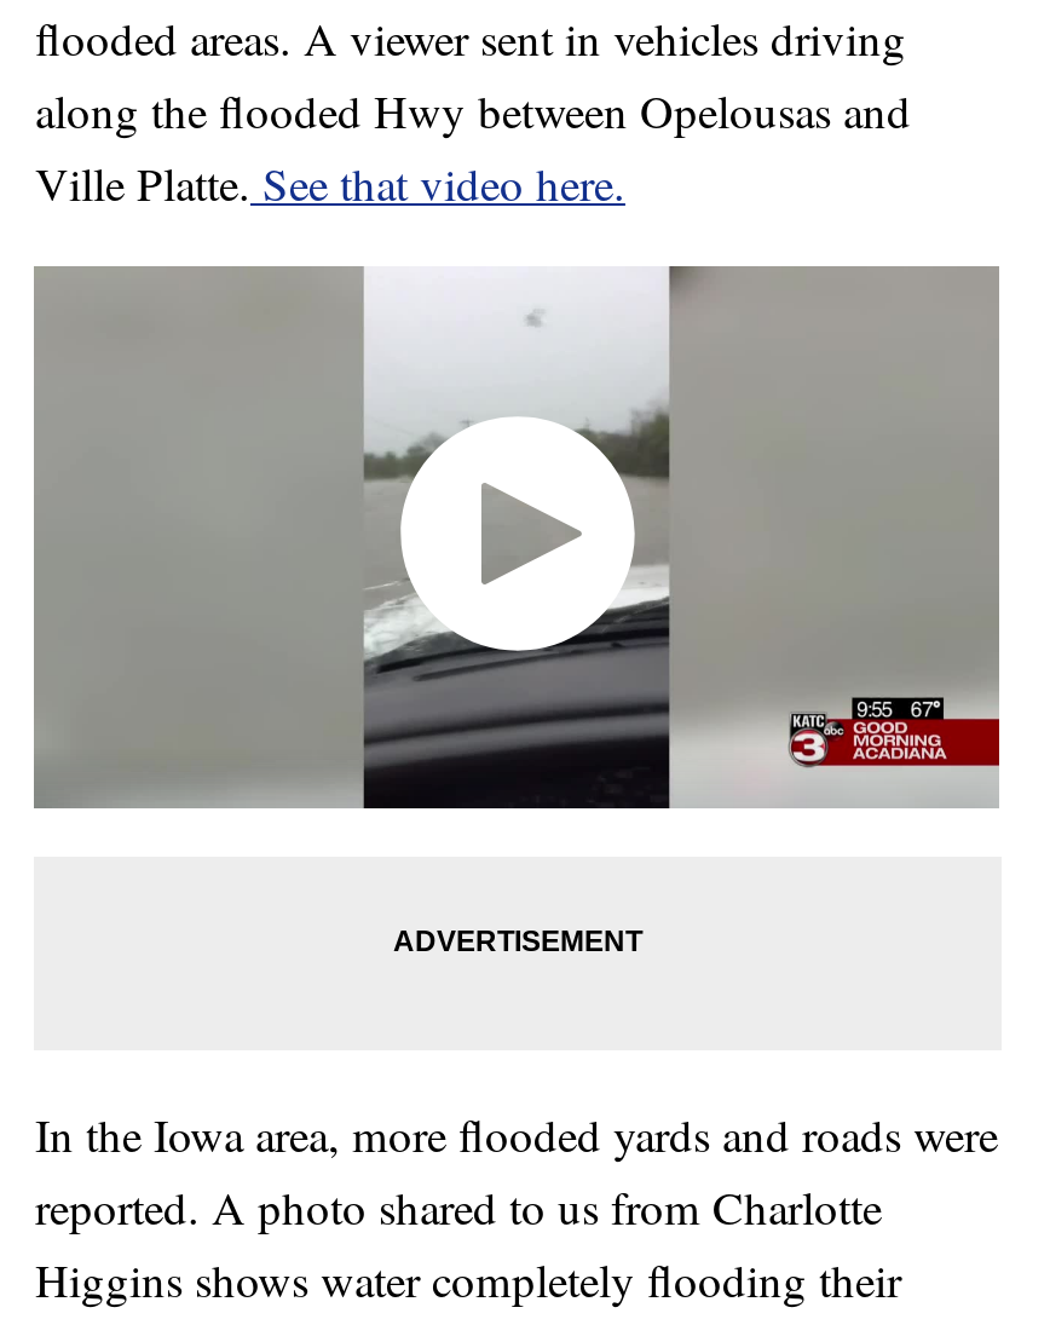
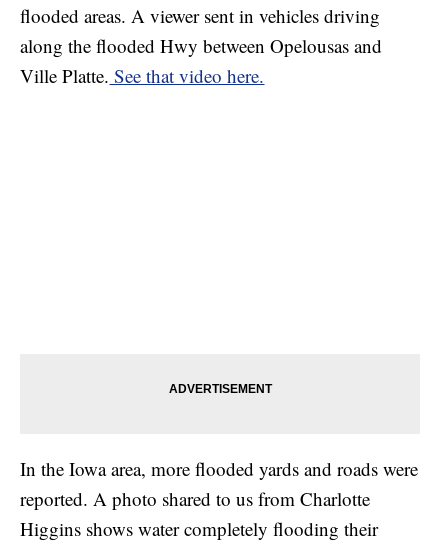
[31,264,1002,811] [image] -> none

